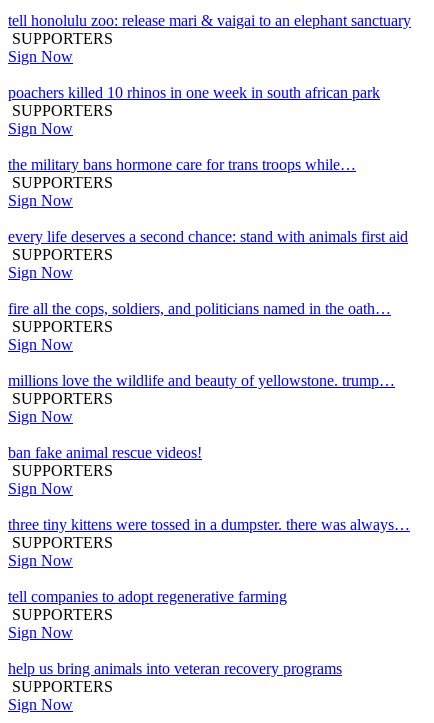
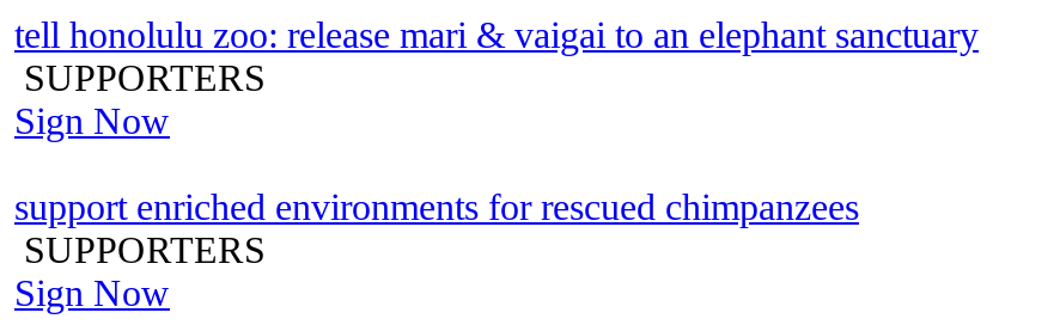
[8,84,410,677] poachers killed 10 rhinos in one week in south african park | SUPPORTERS | Sign Now | the military bans hormone care for trans troops while… | SUPPORTERS | Sign Now | every life deserves a second chance: stand with animals first aid | SUPPORTERS | Sign Now | fire all the cops, soldiers, and politicians named in the oath… | SUPPORTERS | Sign Now | millions love the wildlife and beauty of yellowstone. trump… | SUPPORTERS | Sign Now | ban fake animal rescue videos! | SUPPORTERS | Sign Now | three tiny kittens were tossed in a dumpster. there was always… | SUPPORTERS | Sign Now | tell companies to adopt regenerative farming | SUPPORTERS | Sign Now | help us bring animals into veteran recovery programs -> [14,186,859,227] support enriched environments for rescued chimpanzees

